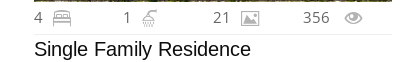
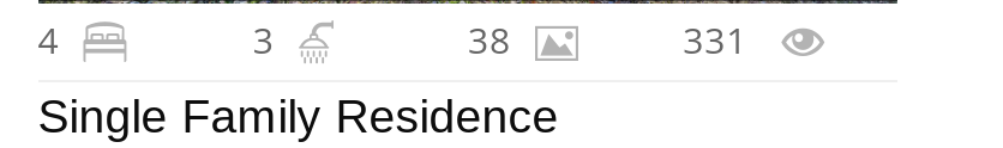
[123,7,132,27] 1 -> [253,16,275,64] 3
[213,7,231,27] 21 -> [468,16,511,64] 38
[303,7,330,27] 356 -> [683,16,748,64] 331

